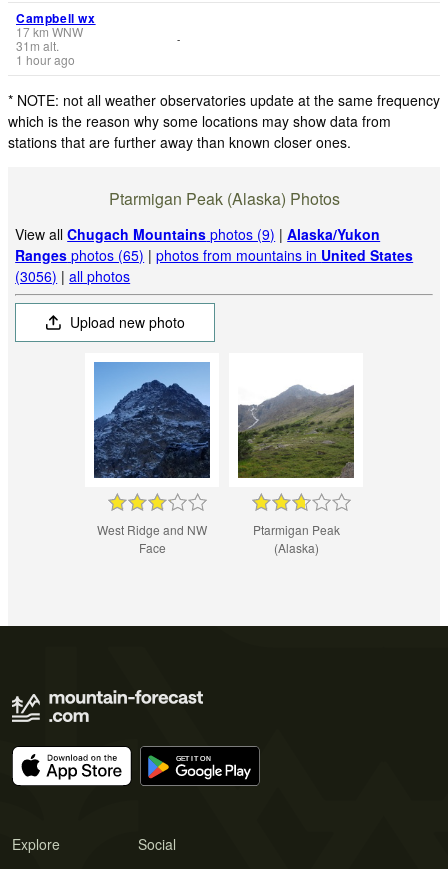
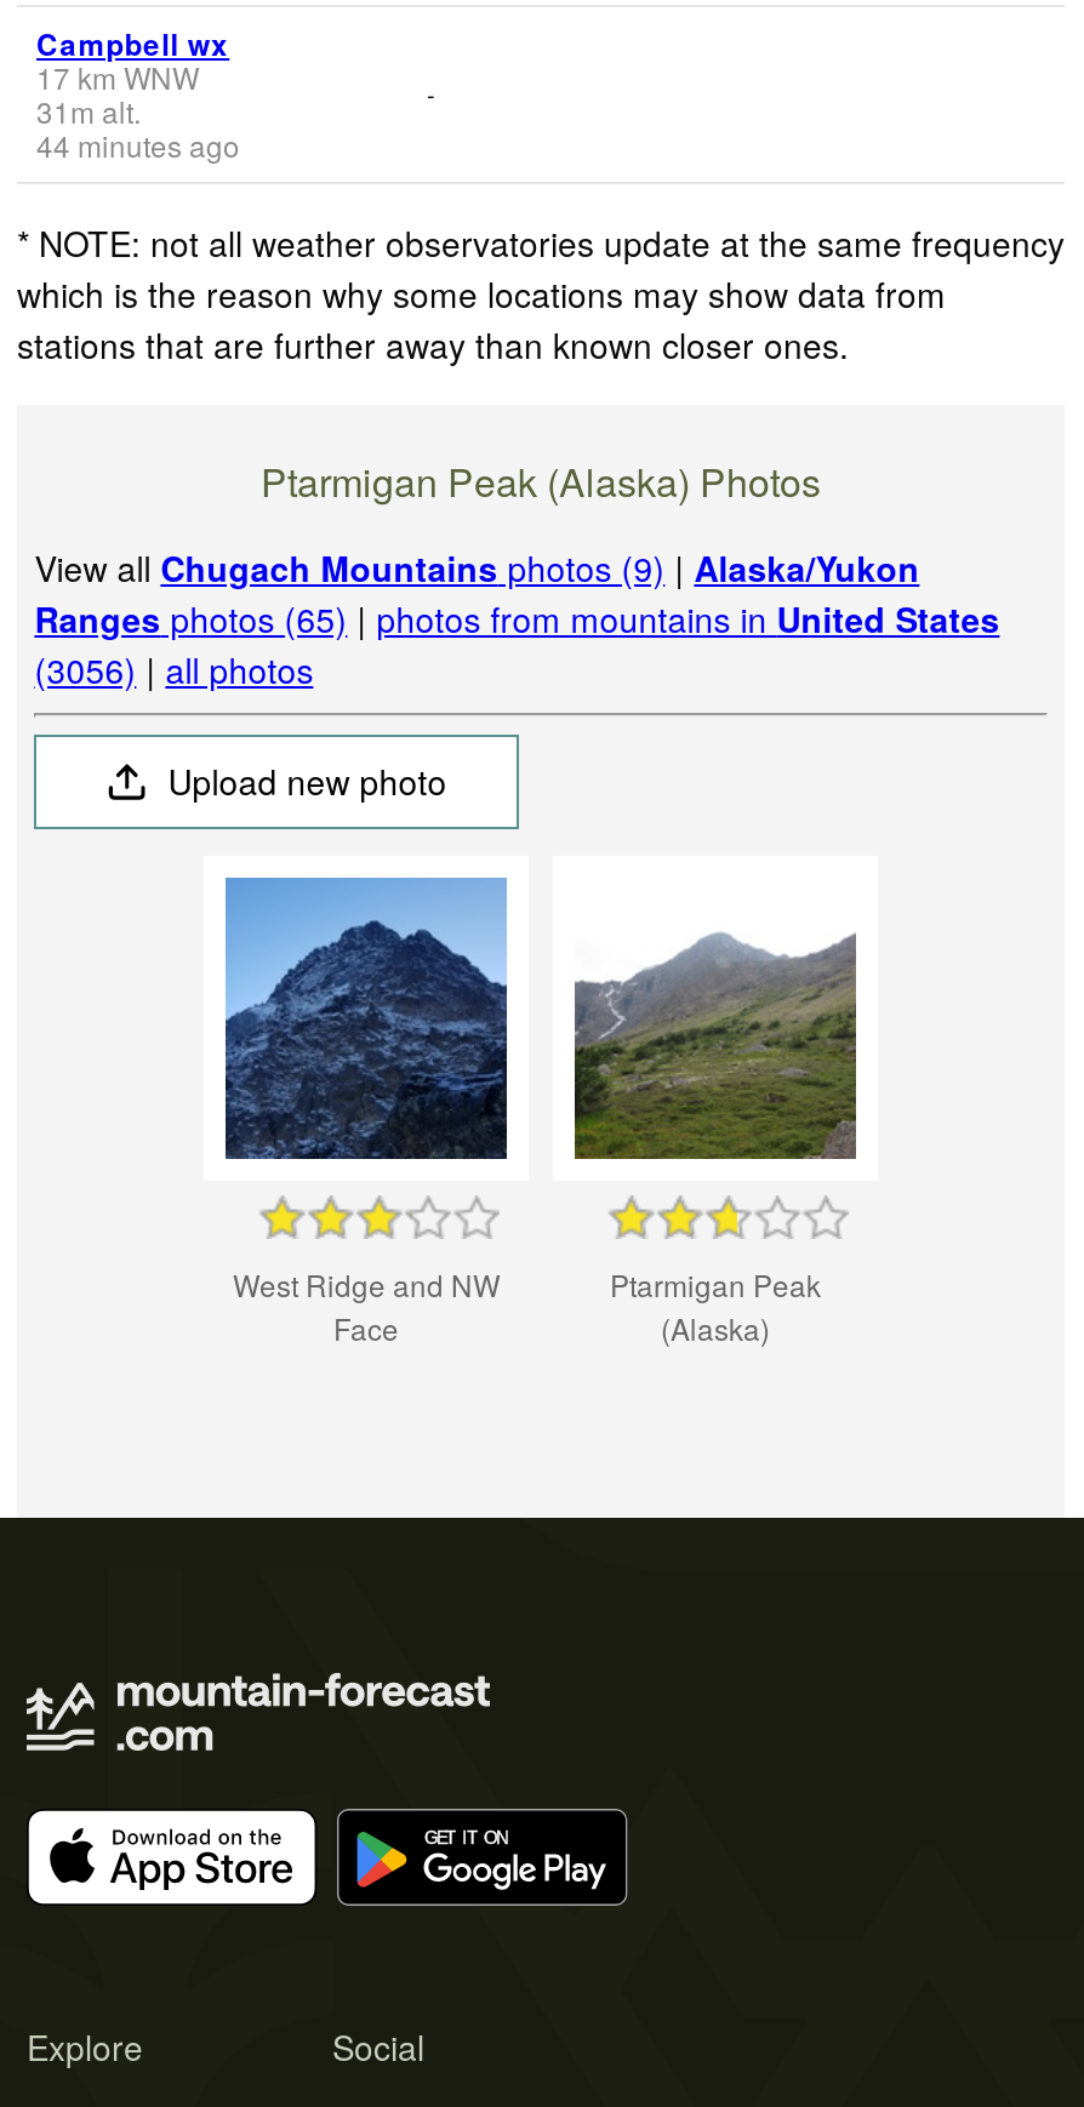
[16,51,75,68] 1 hour ago -> [36,123,240,164] 44 minutes ago

